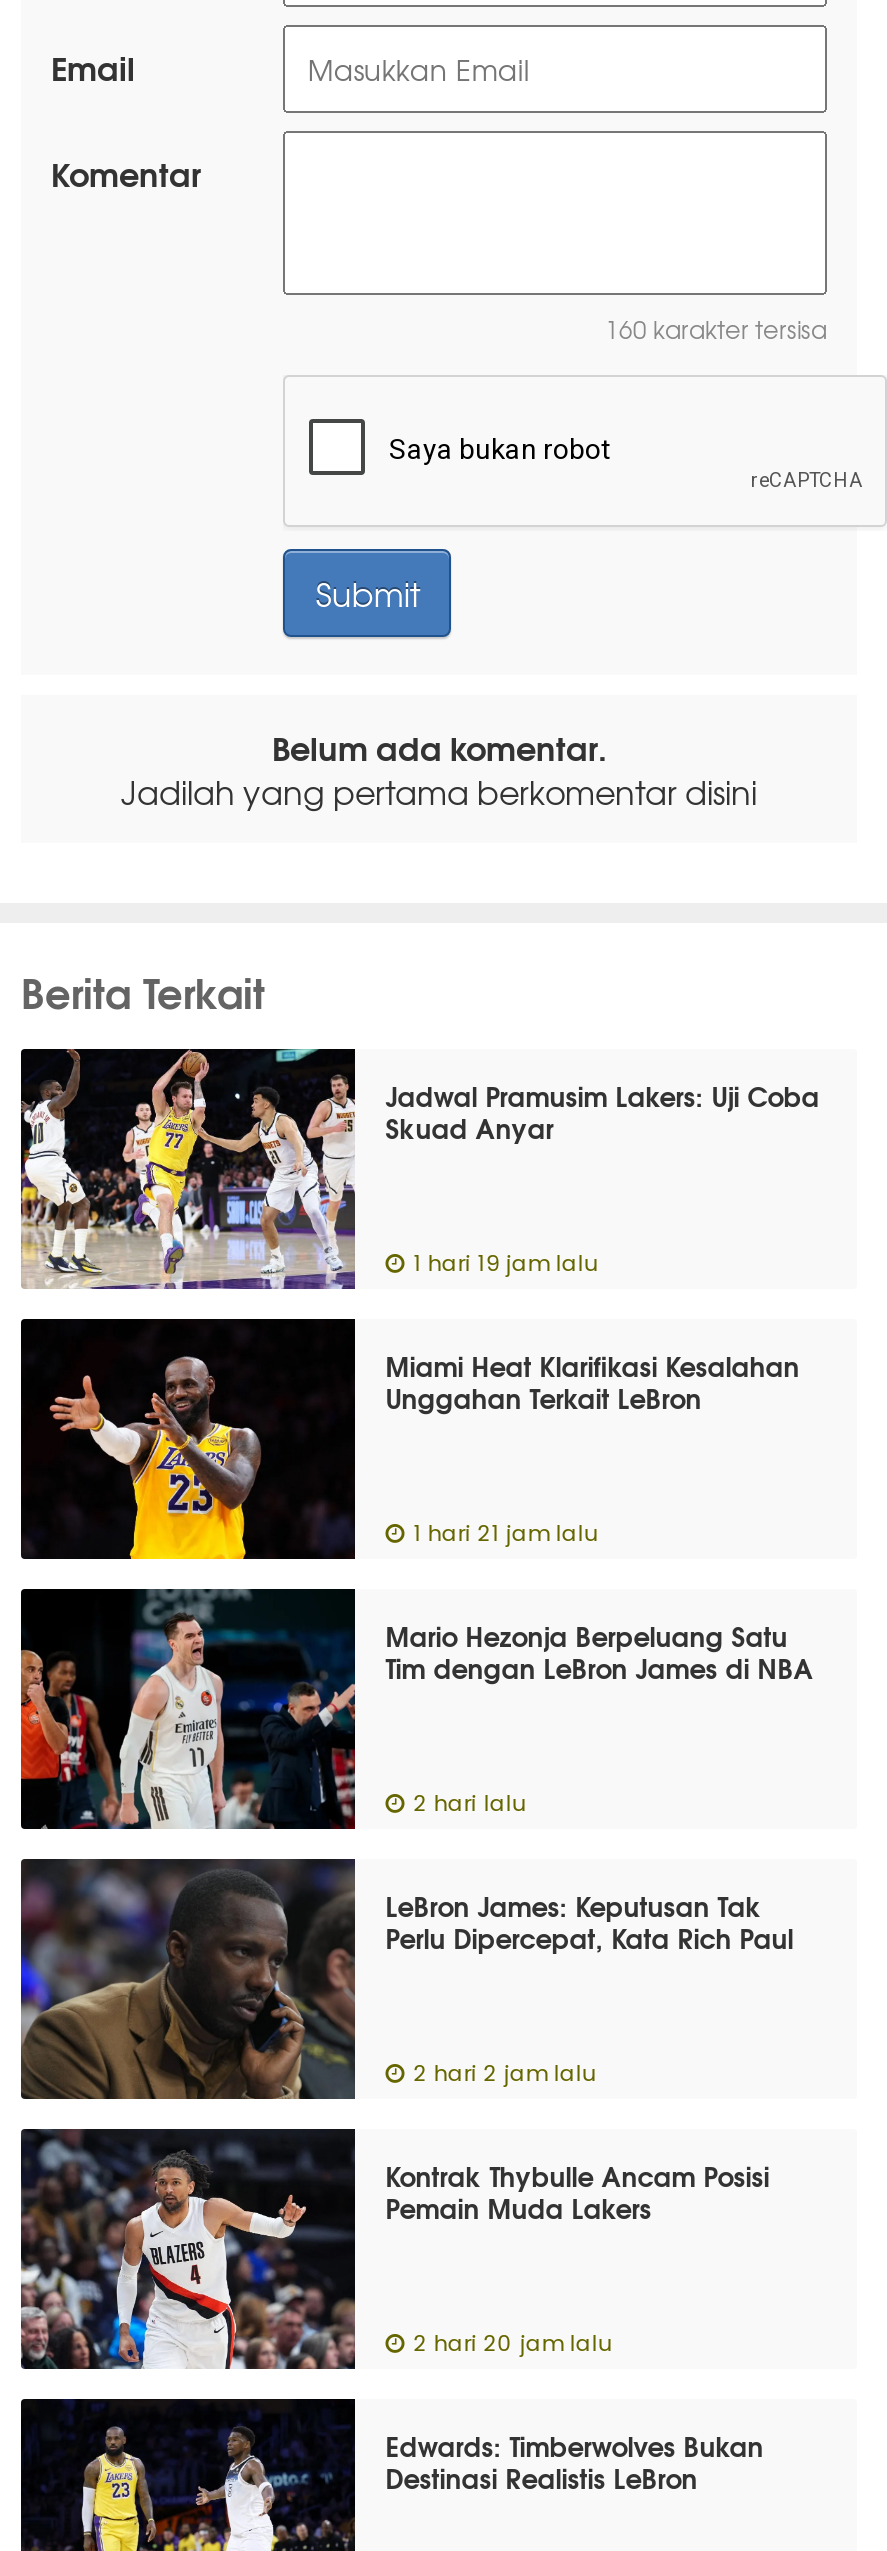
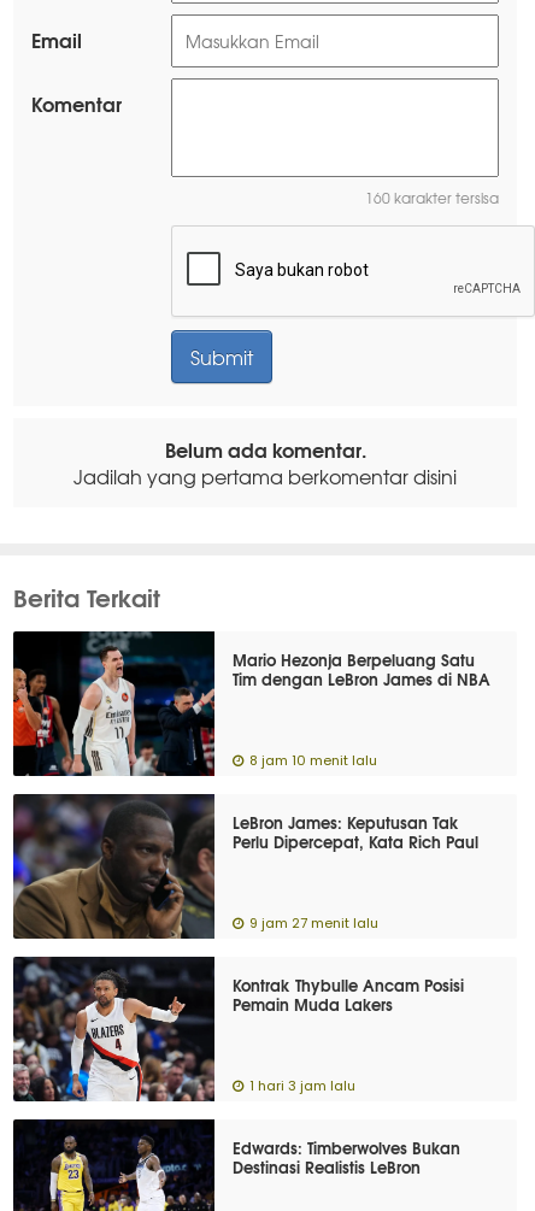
[19,1047,819,1291] [image] | Jadwal Pramusim Lakers: Uji Coba | Skuad Anyar -> none
[19,1253,799,1561] [image] | 1 hari 19 jam lalu | Miami Heat Klarifikasi Kesalahan | Unggahan Terkait LeBron -> none
[413,1523,597,1545] 1 hari 21 jam lalu -> none
[413,1793,525,1815] 2 hari lalu -> [250,754,377,768] 8 jam 10 menit lalu
[413,2063,595,2085] 2 hari 2 jam lalu -> [250,917,379,930] 9 jam 27 menit lalu
[413,2333,611,2355] 2 hari 20 jam lalu -> [250,1080,356,1093] 1 hari 3 jam lalu

